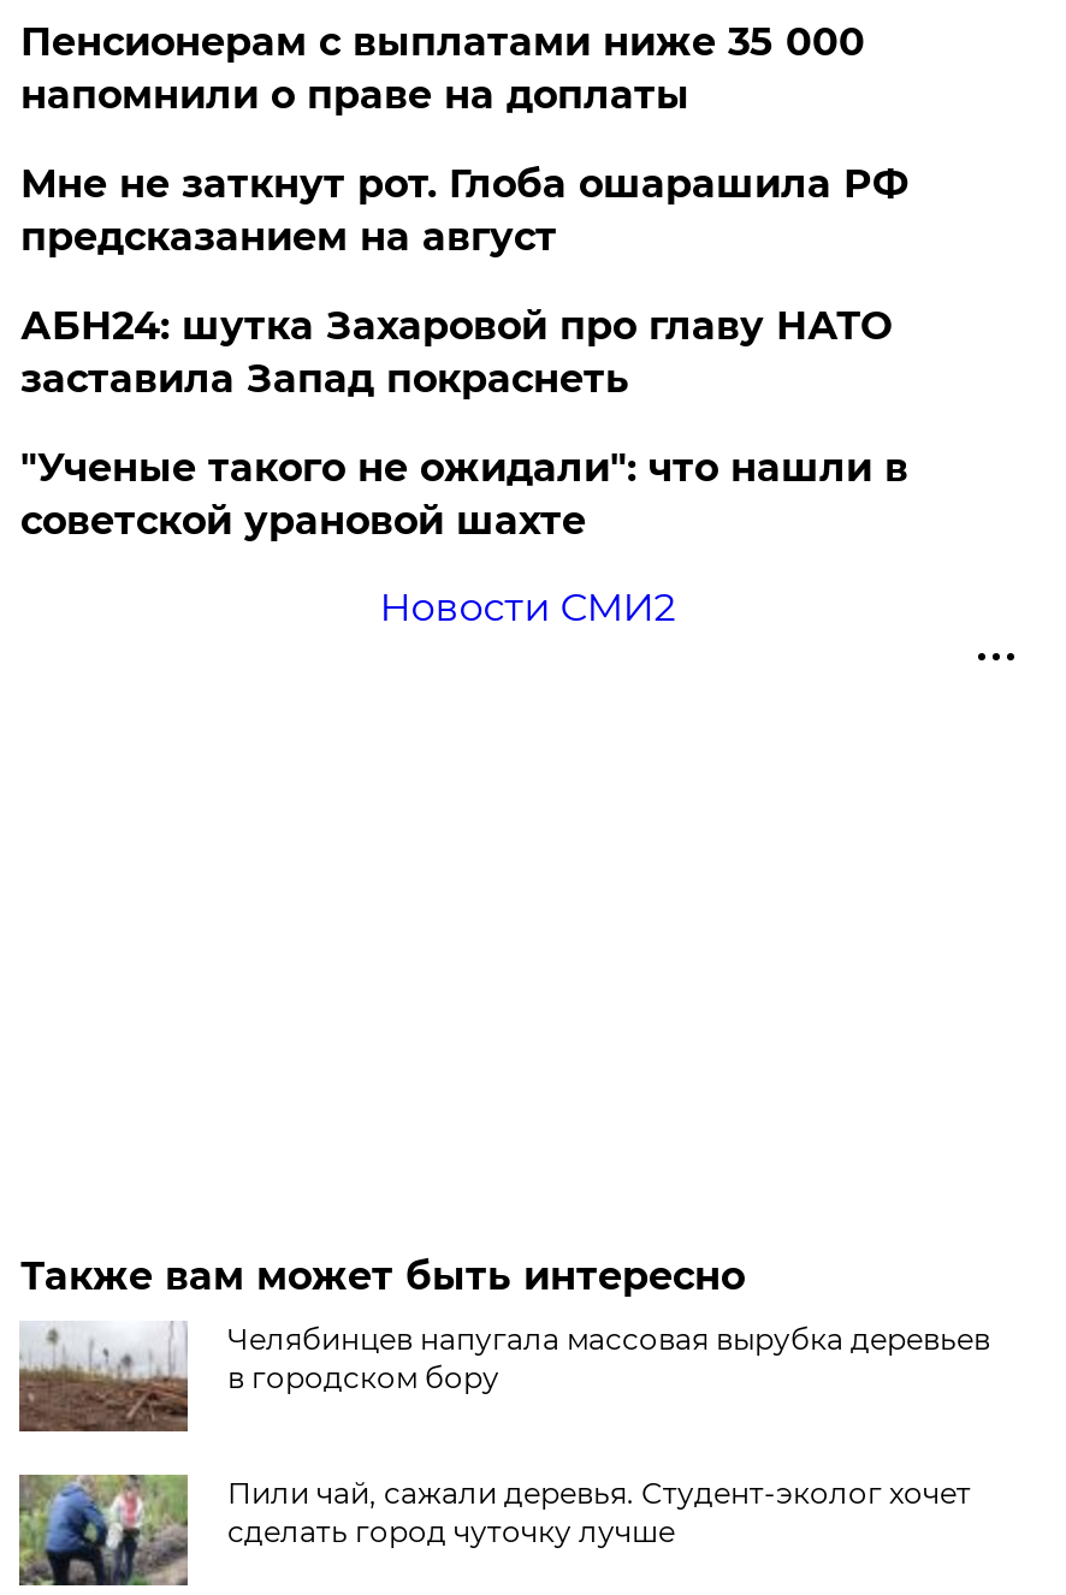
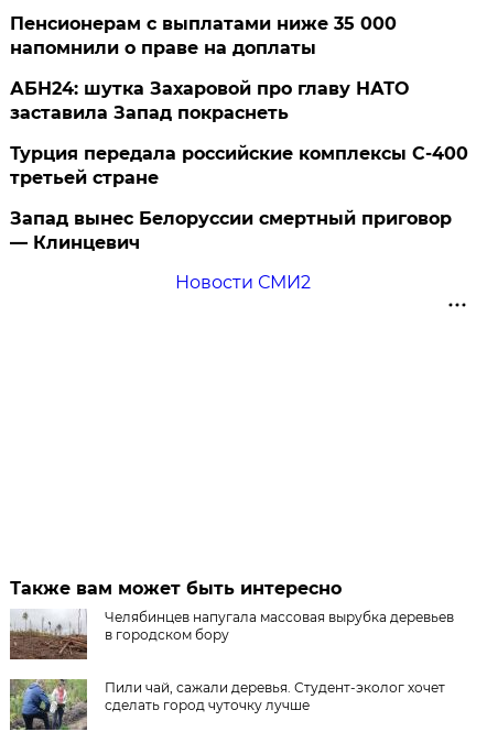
[20,161,908,260] Мне не заткнут рот. Глоба ошарашила РФ | предсказанием на август -> none
moved [20,303,891,402] -> [10,78,409,123]: АБН24: шутка Захаровой про главу НАТО | заставила Запад покраснеть
[20,445,908,543] "Ученые такого не ожидали": что нашли в | советской урановой шахте -> [10,143,469,253] Турция передала российские комплексы С-400 | третьей стране | Запад вынес Белоруссии смертный приговор | — Клинцевич

